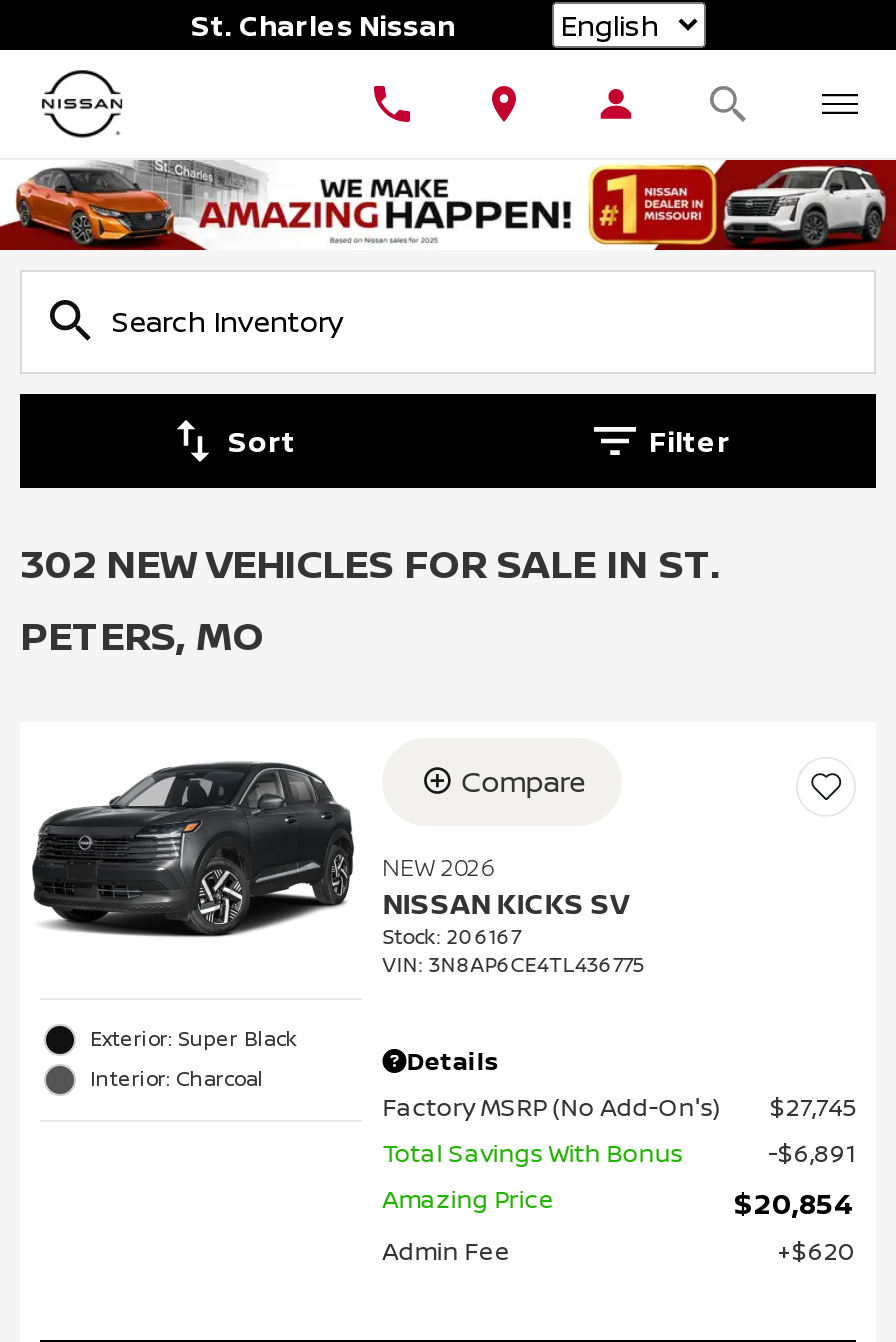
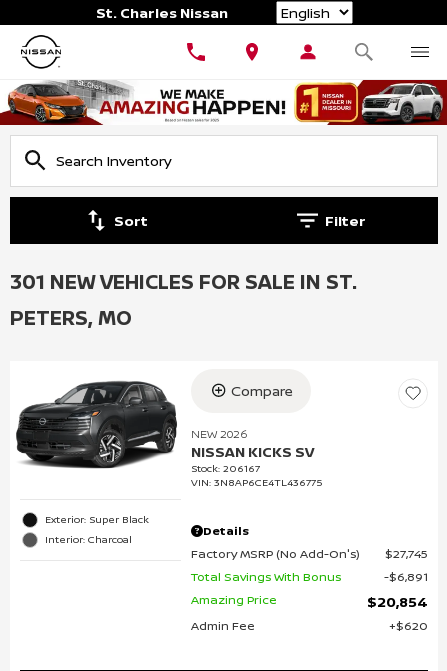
[20,536,720,590] 302 NEW VEHICLES FOR SALE IN ST. -> [10,268,357,295] 301 NEW VEHICLES FOR SALE IN ST.

